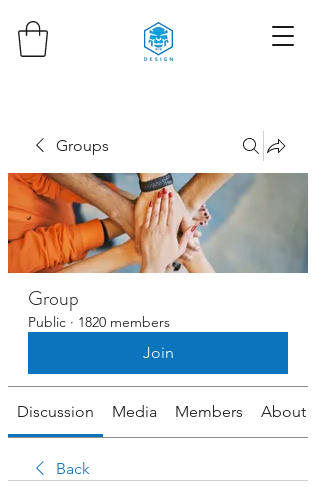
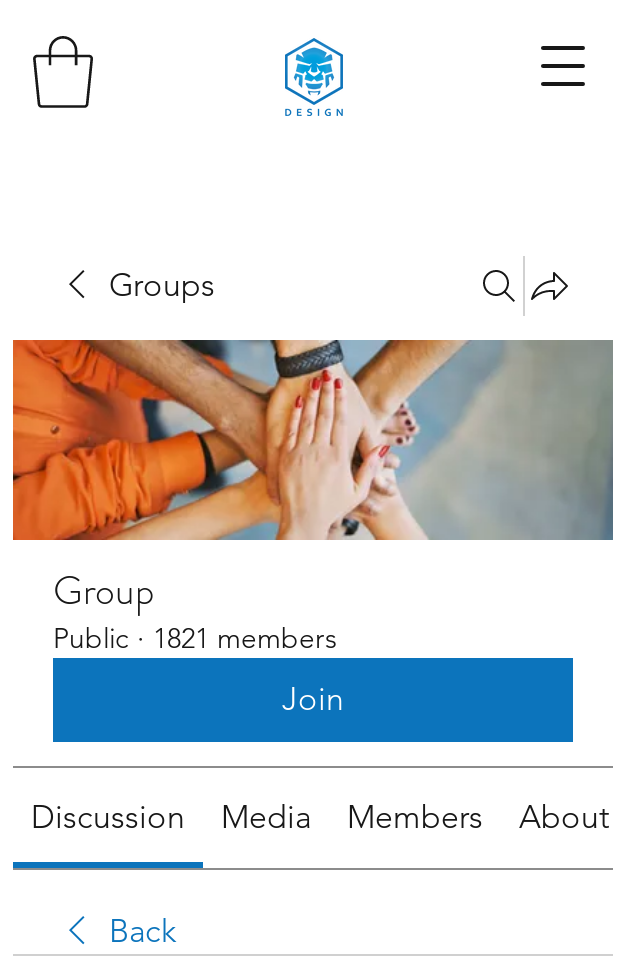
[28,313,170,331] Public · 1820 members -> [53,619,337,655] Public · 1821 members

